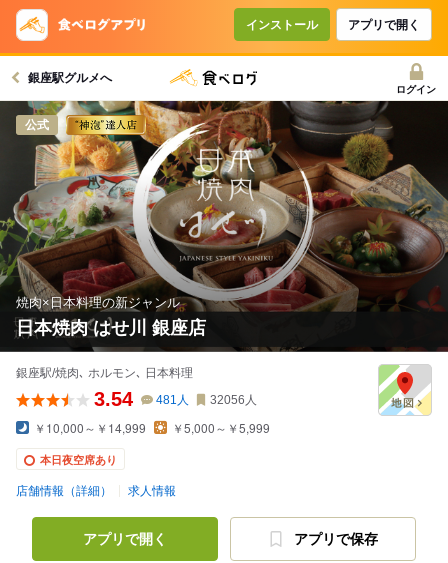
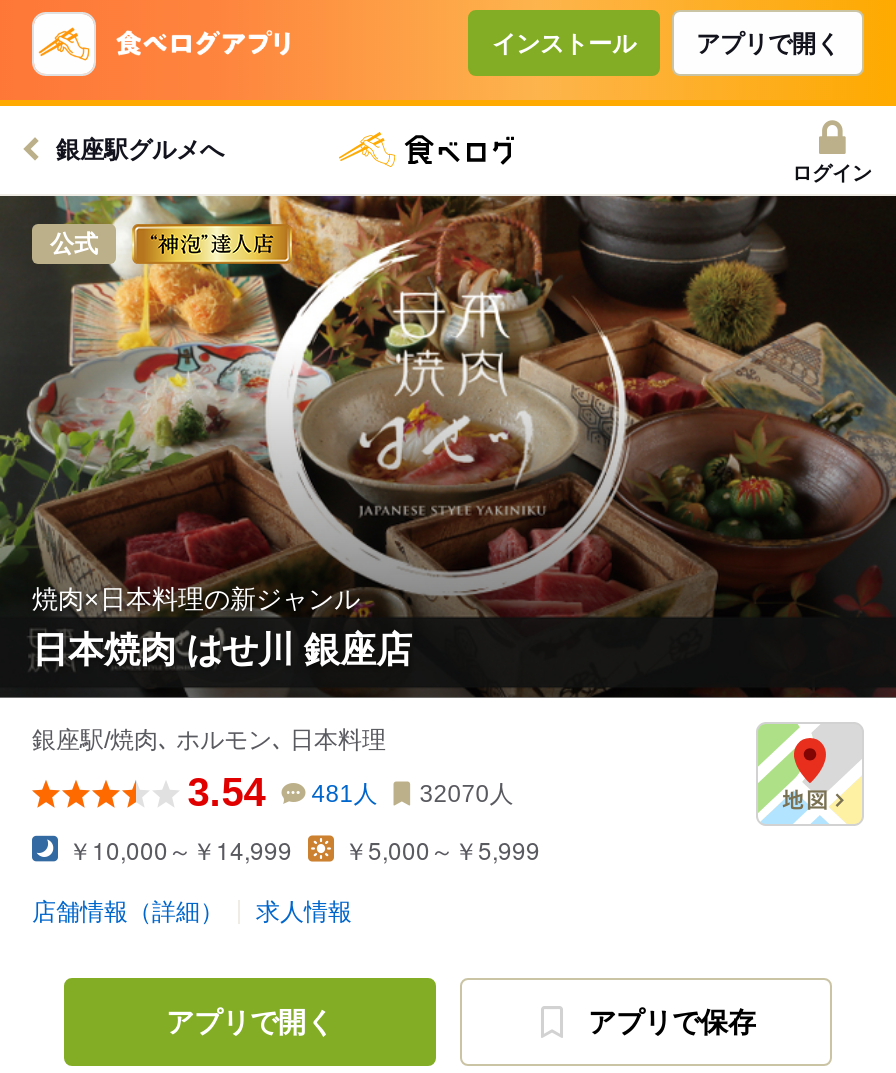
[94,388,257,410] 3.54 481人 32056人 -> [188,770,514,814] 3.54 481人 32070人
[40,454,117,466] 本日夜空席あり -> none

